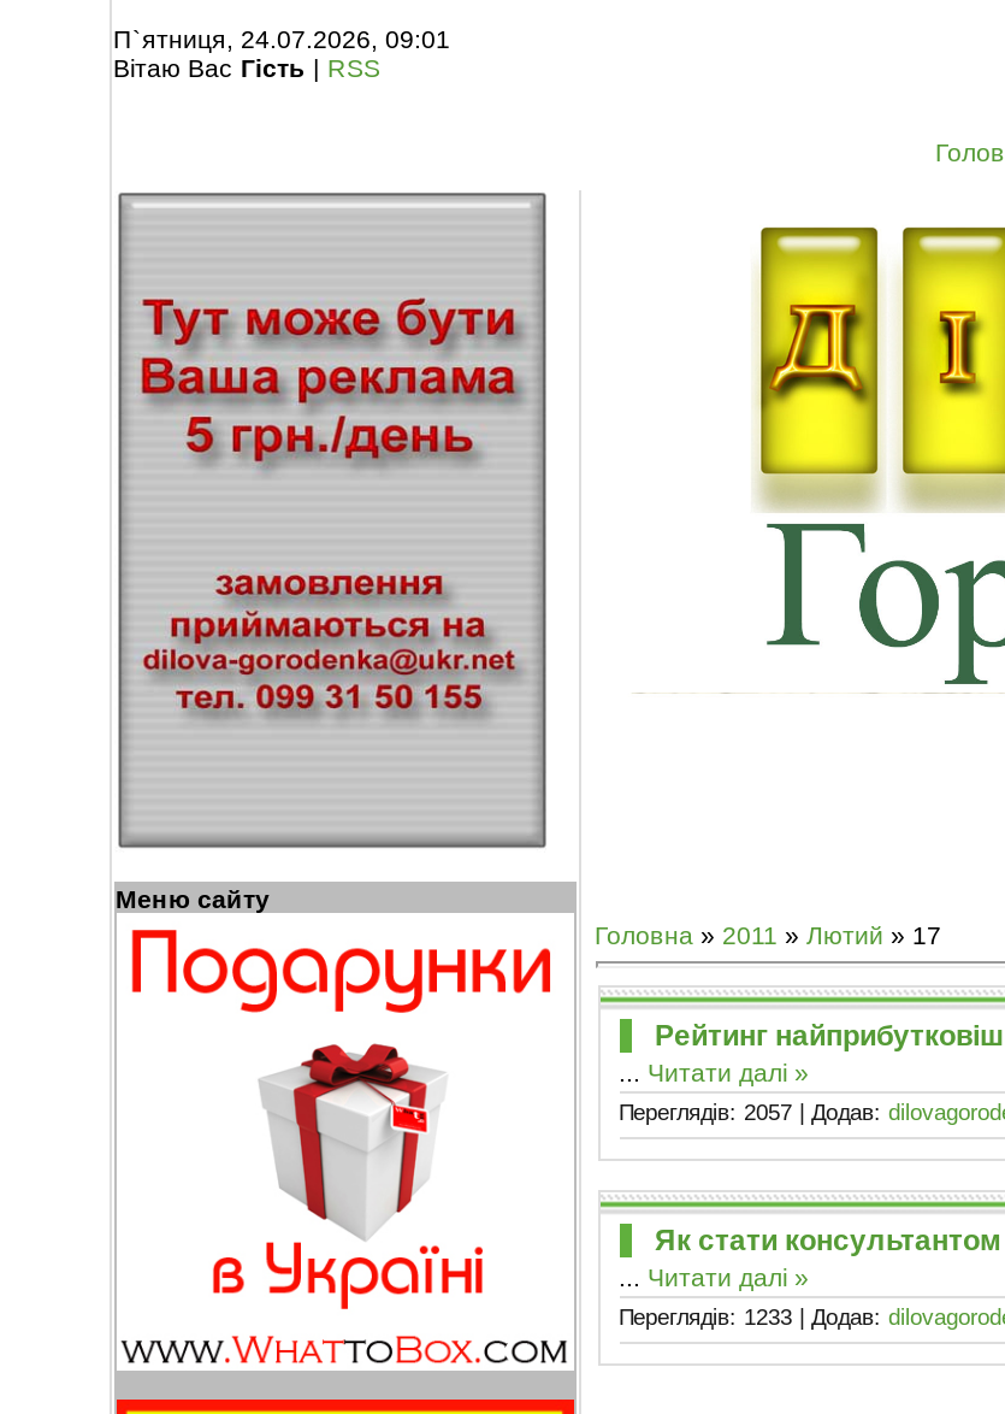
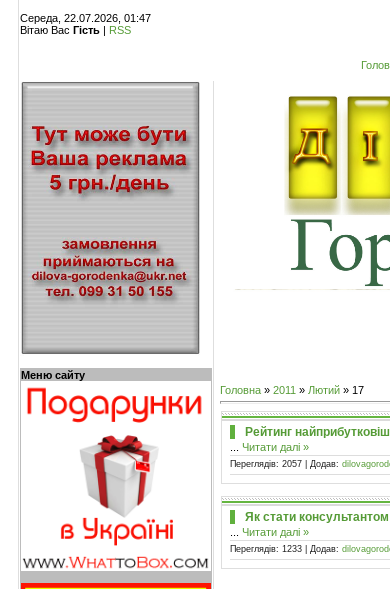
[113,24,450,53] П`ятниця, 24.07.2026, 09:01 -> [19,12,150,24] Середа, 22.07.2026, 01:47

